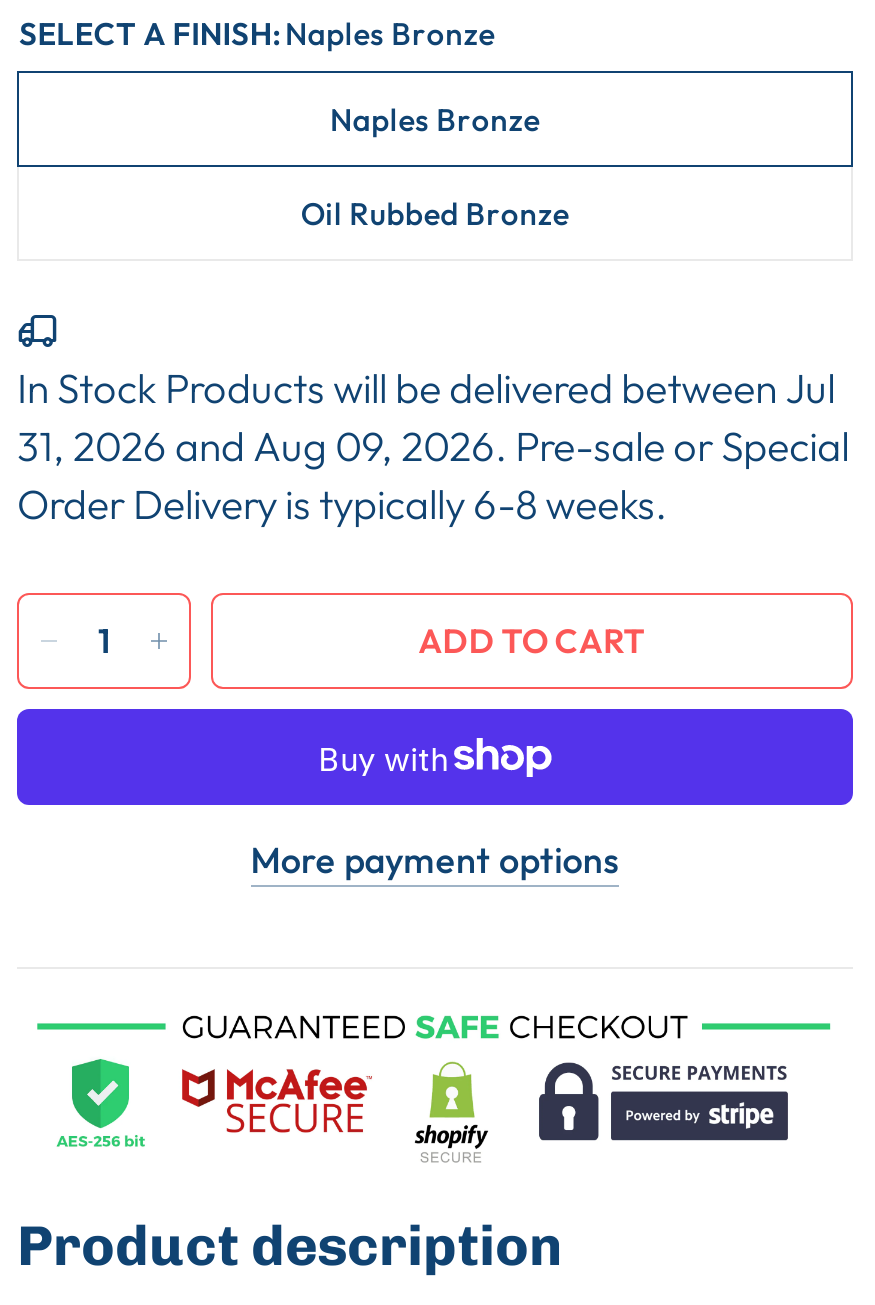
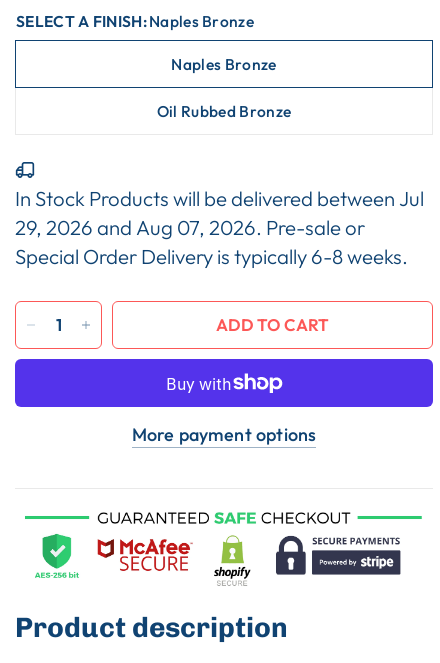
[17,421,849,529] 31, 2026 and Aug 09, 2026. Pre-sale or Special | Order Delivery is typically 6-8 weeks. -> [15,215,408,269] 29, 2026 and Aug 07, 2026. Pre-sale or | Special Order Delivery is typically 6-8 weeks.

